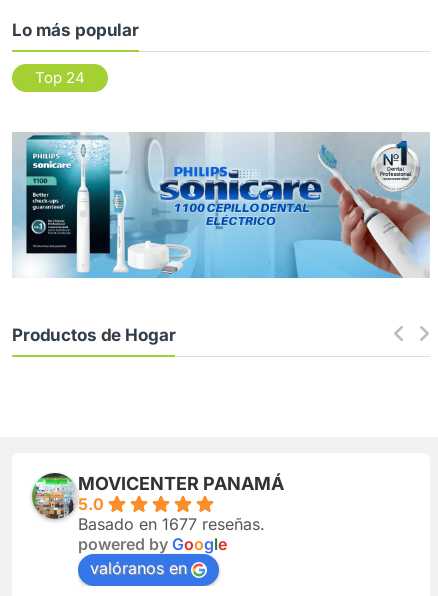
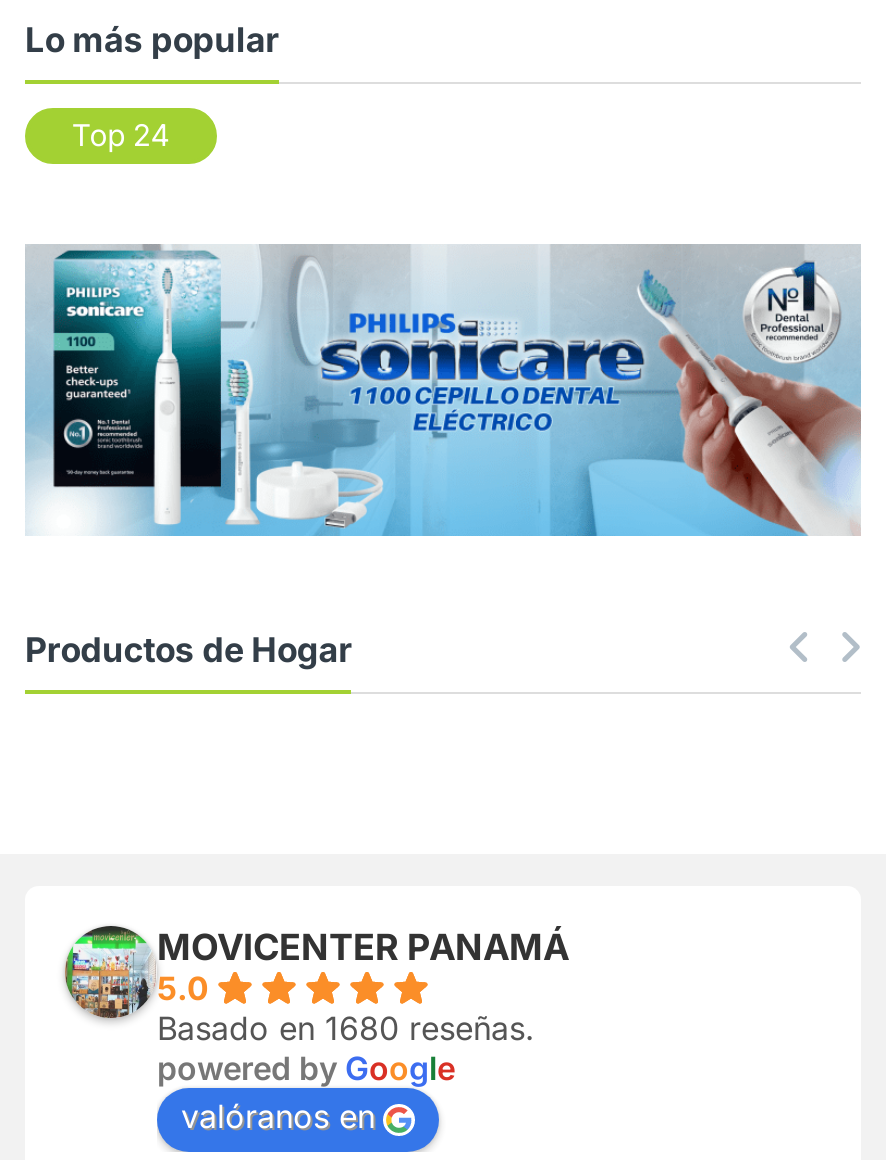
[78,514,265,534] Basado en 1677 reseñas. -> [157,1008,535,1048] Basado en 1680 reseñas.

